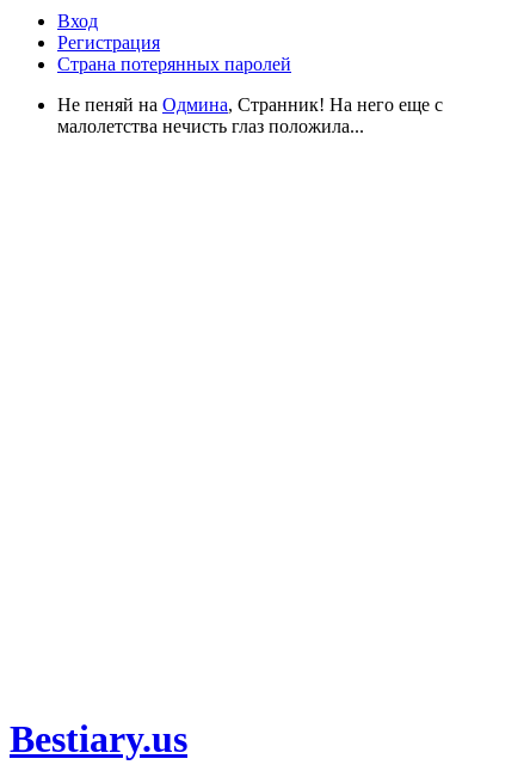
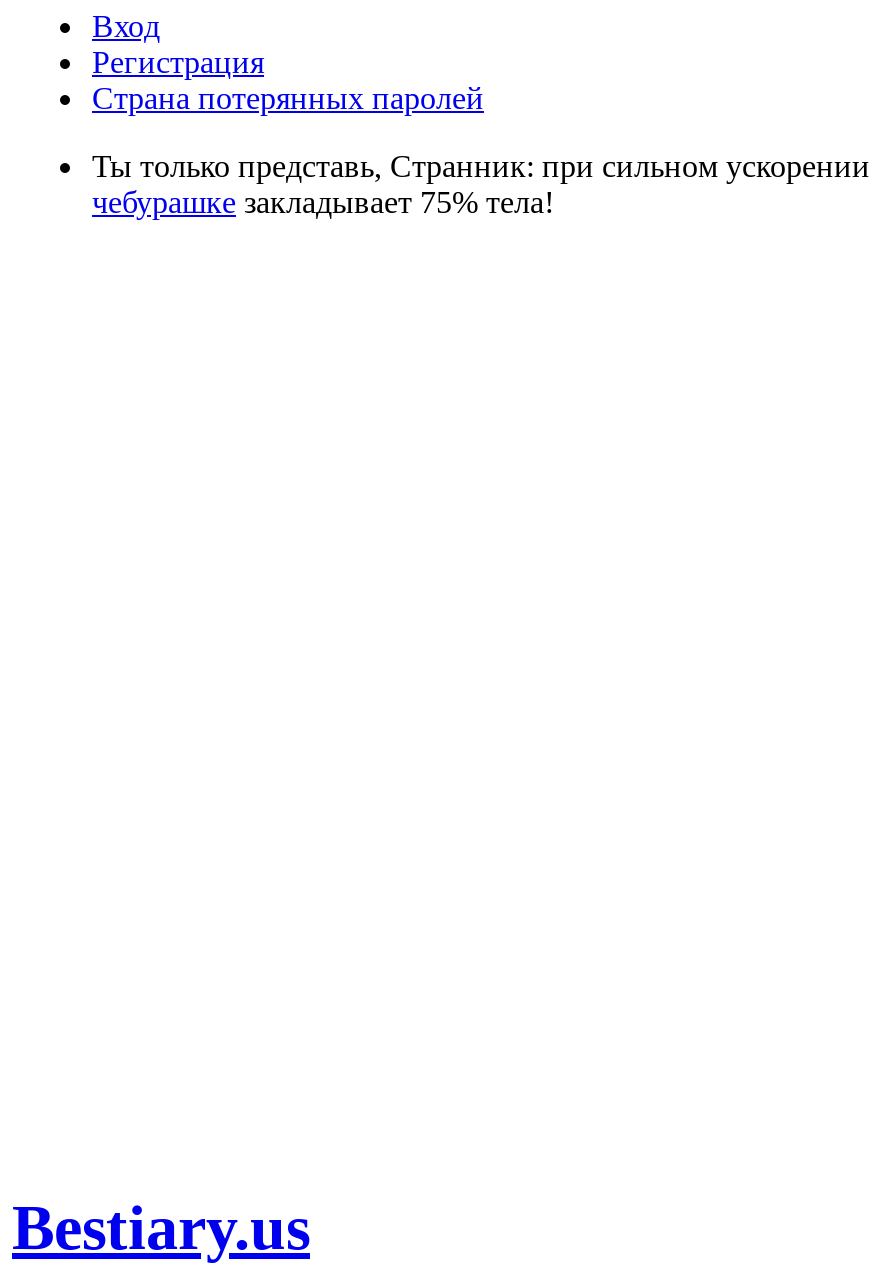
[57,94,443,136] Не пеняй на Одмина, Странник! На него еще с | малолетства нечисть глаз положила... -> [92,149,870,219] Ты только представь, Странник: при сильном ускорении | чебурашке закладывает 75% тела!

